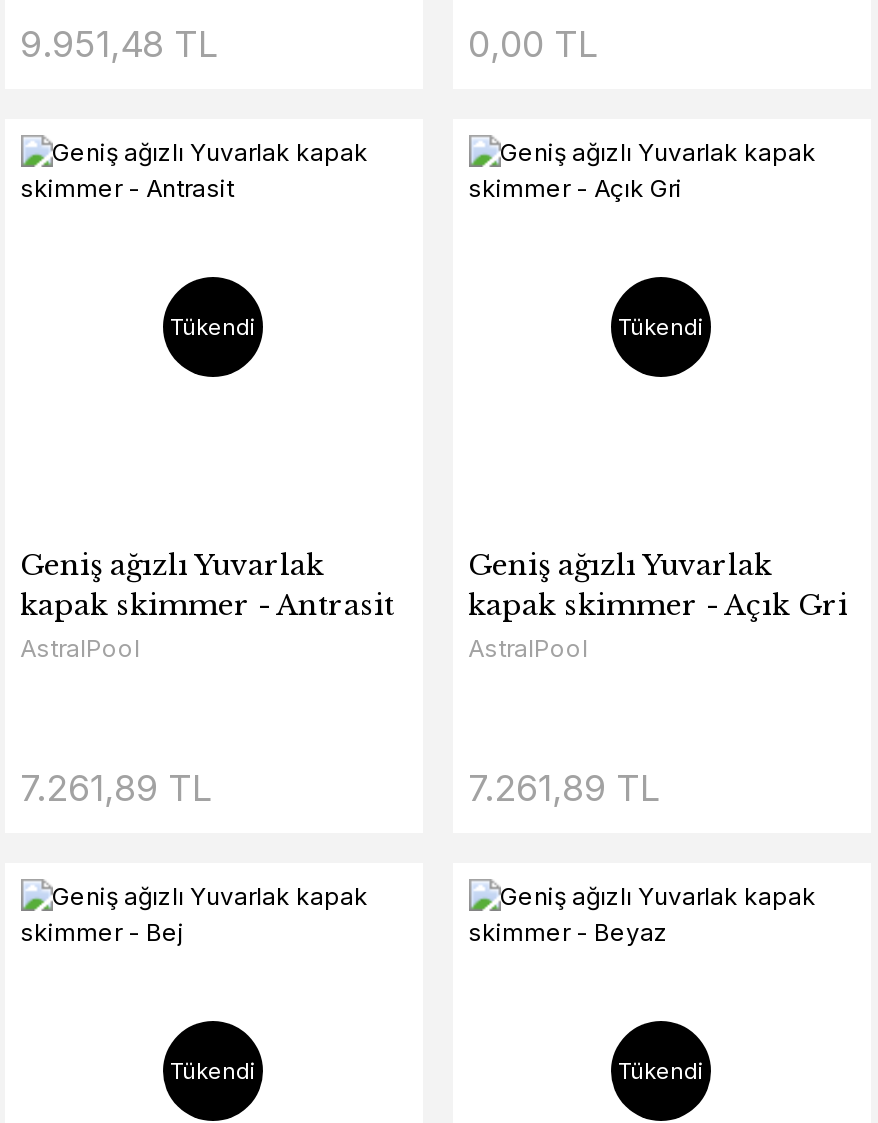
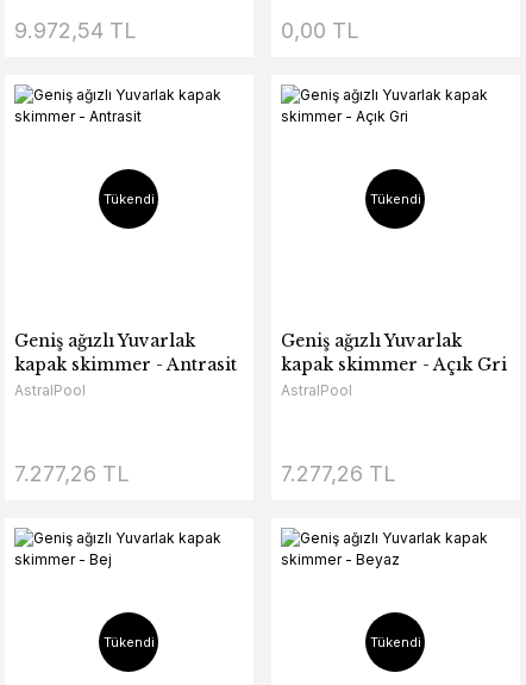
[20,22,220,64] 9.951,48 TL -> [14,17,136,42] 9.972,54 TL
[20,766,214,808] 7.261,89 TL -> [14,460,129,485] 7.277,26 TL
[468,766,662,808] 7.261,89 TL -> [280,460,396,485] 7.277,26 TL

